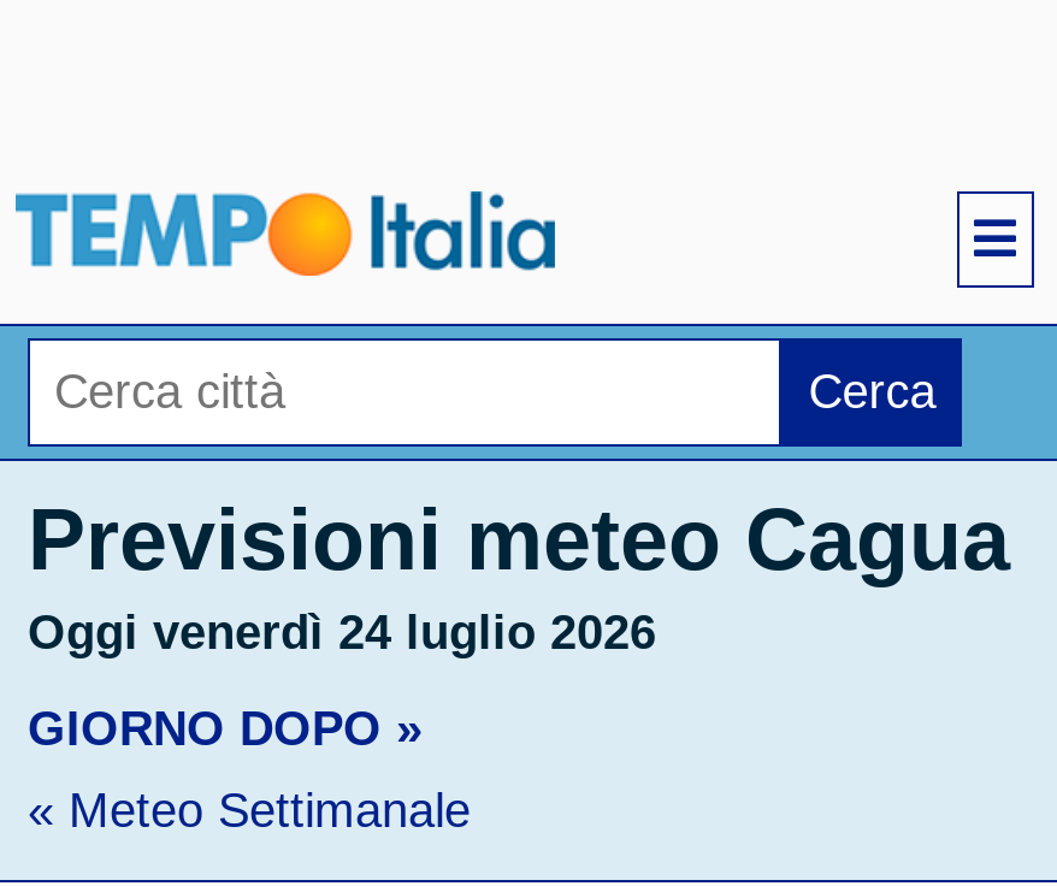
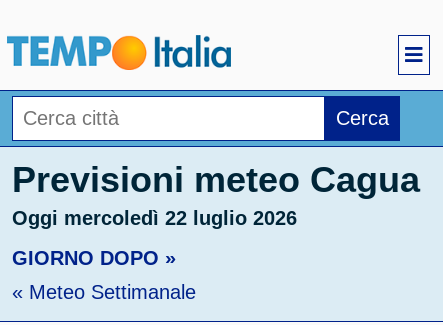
[28,606,656,658] Oggi venerdì 24 luglio 2026 -> [12,207,297,229] Oggi mercoledì 22 luglio 2026

